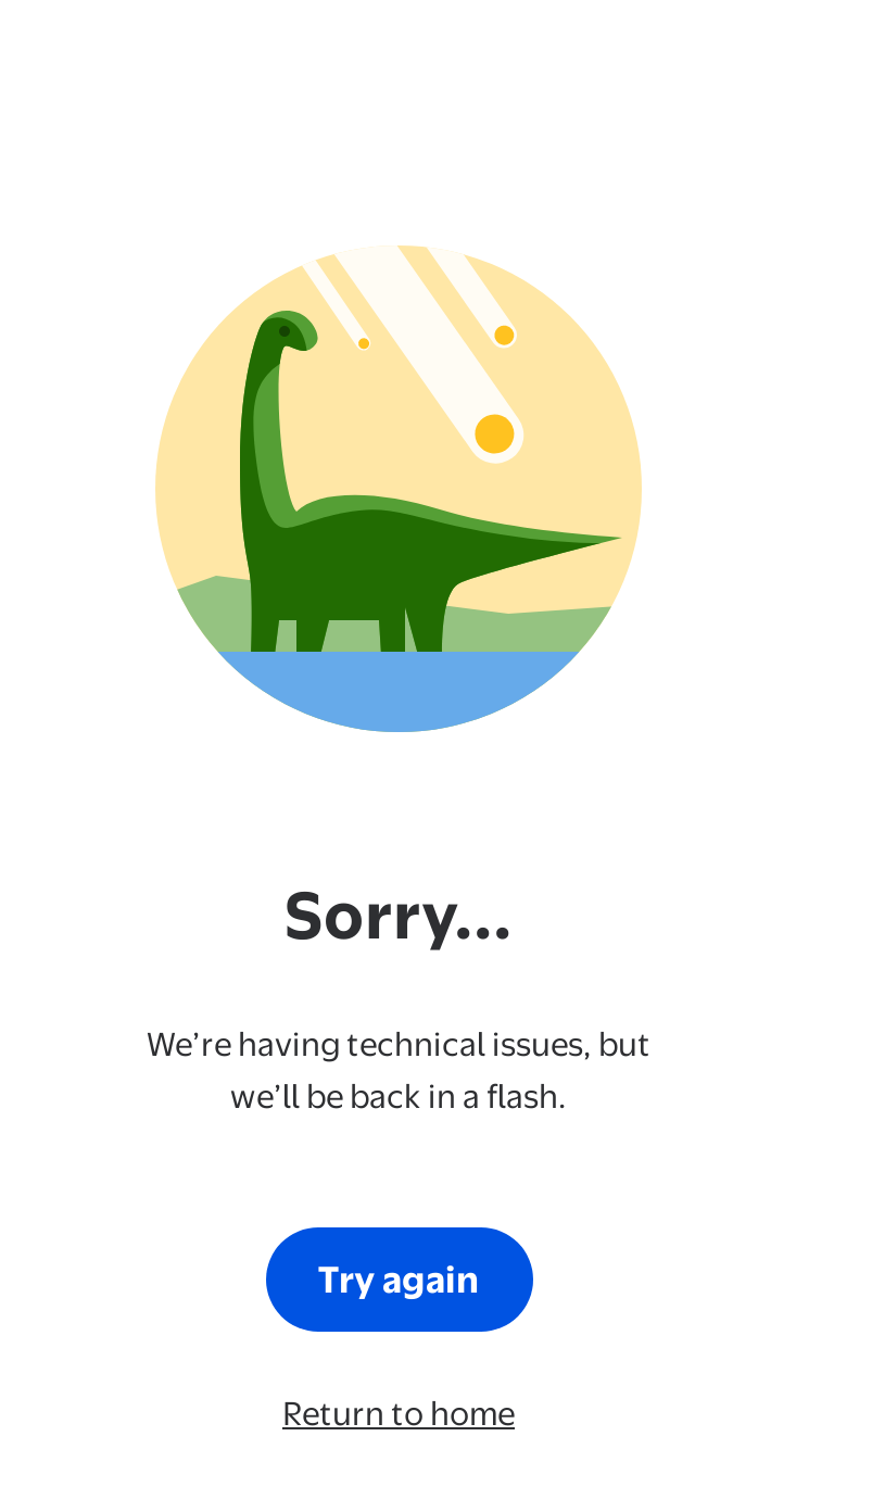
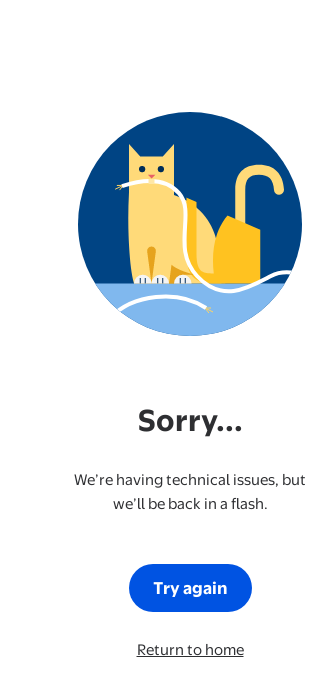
[155,245,642,682] [image] -> [77,111,303,314] [image]

